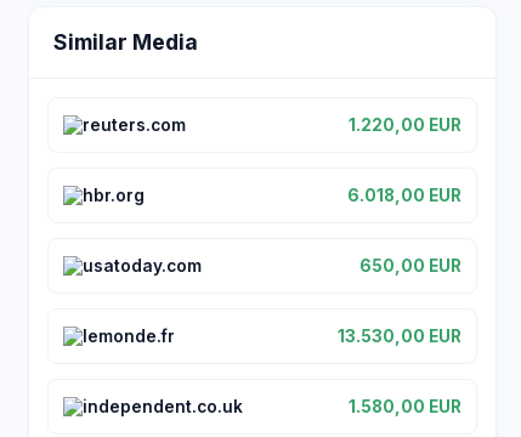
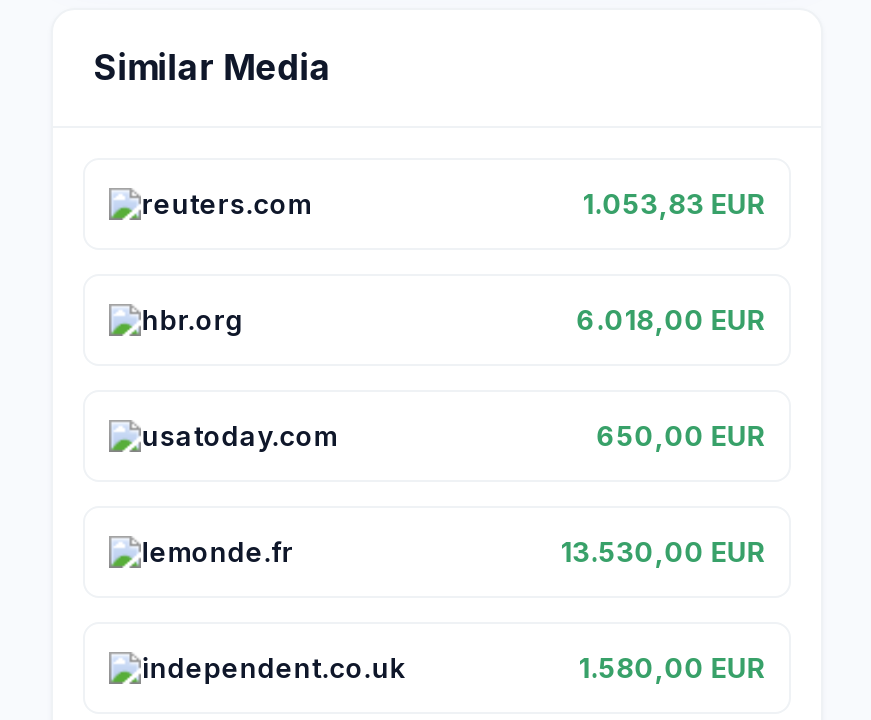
[348,115,461,135] 1.220,00 EUR -> [583,188,765,220] 1.053,83 EUR

